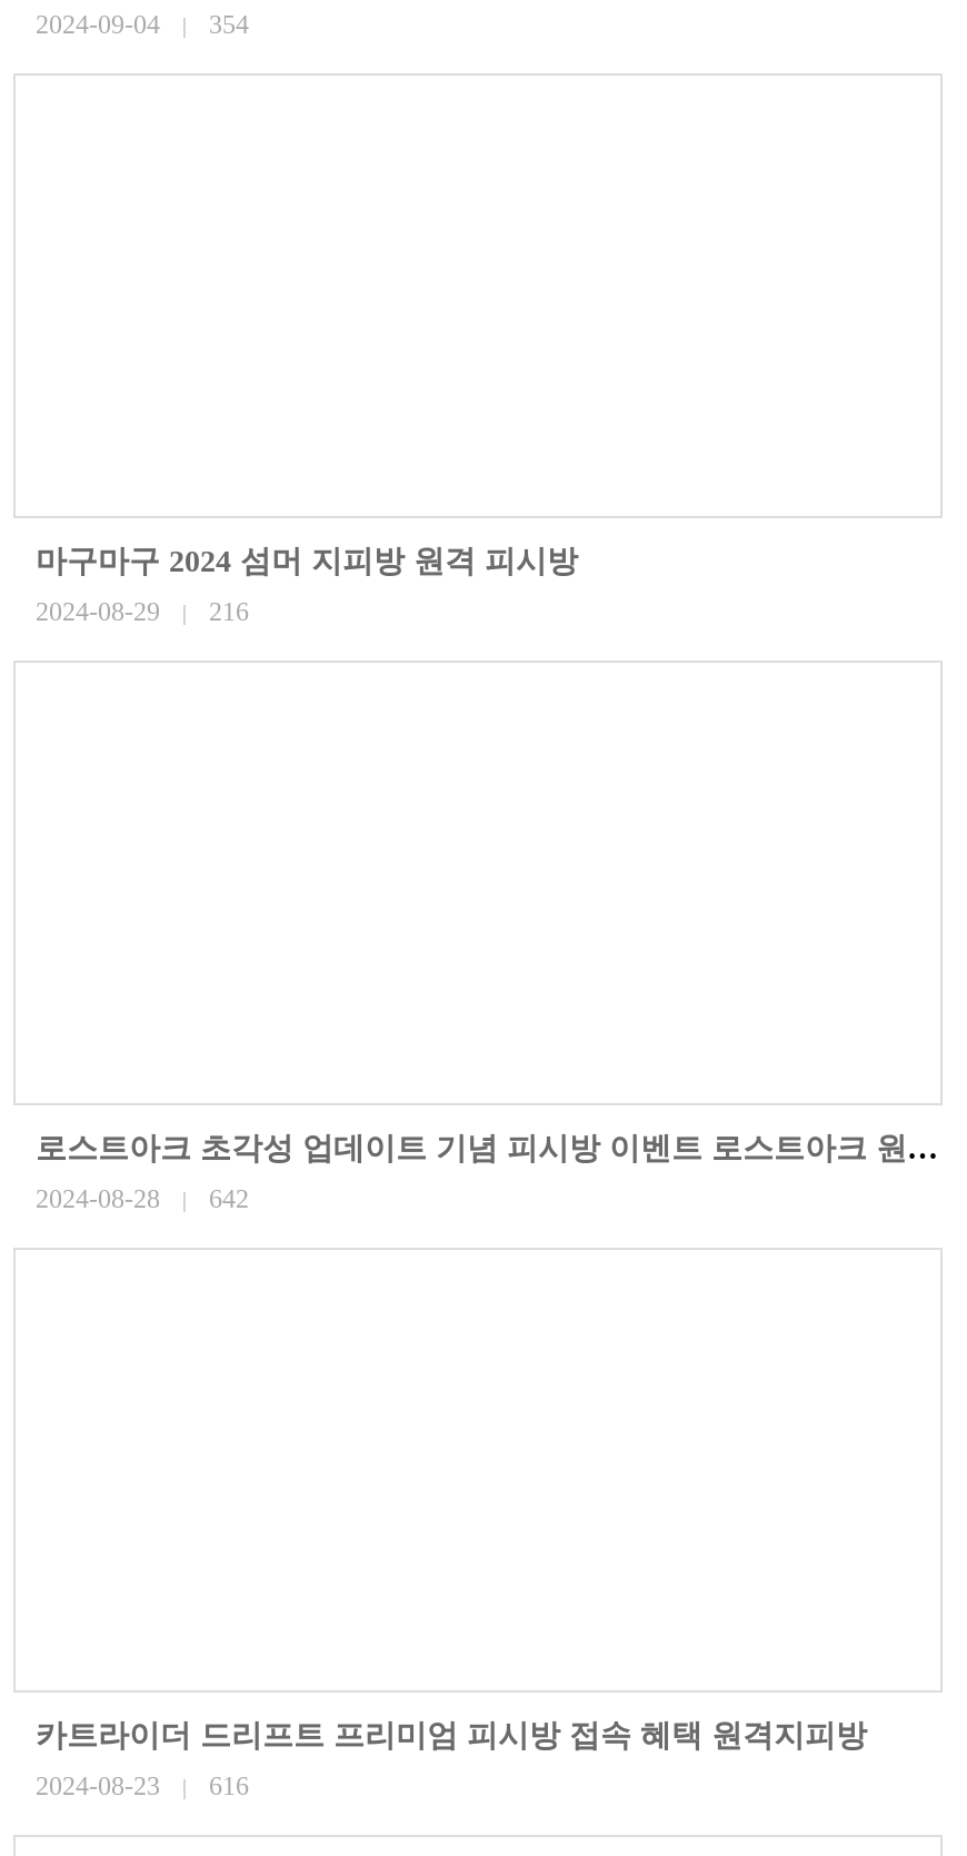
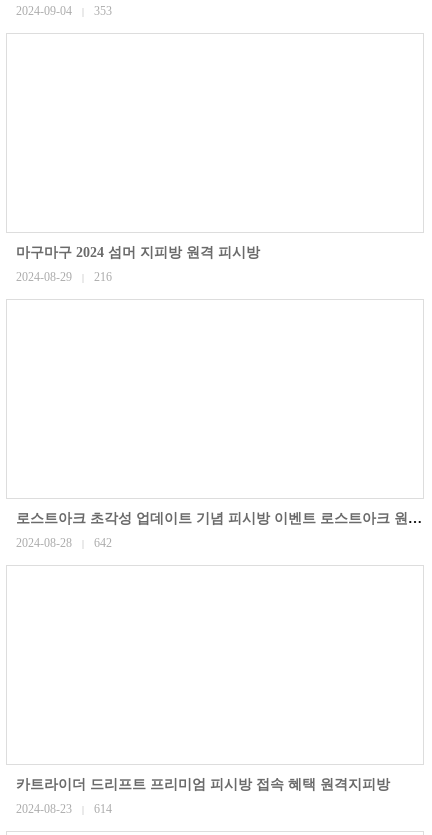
[209,8,249,40] 354 -> [94,4,112,18] 353
[209,1770,249,1801] 616 -> [94,802,112,816] 614

